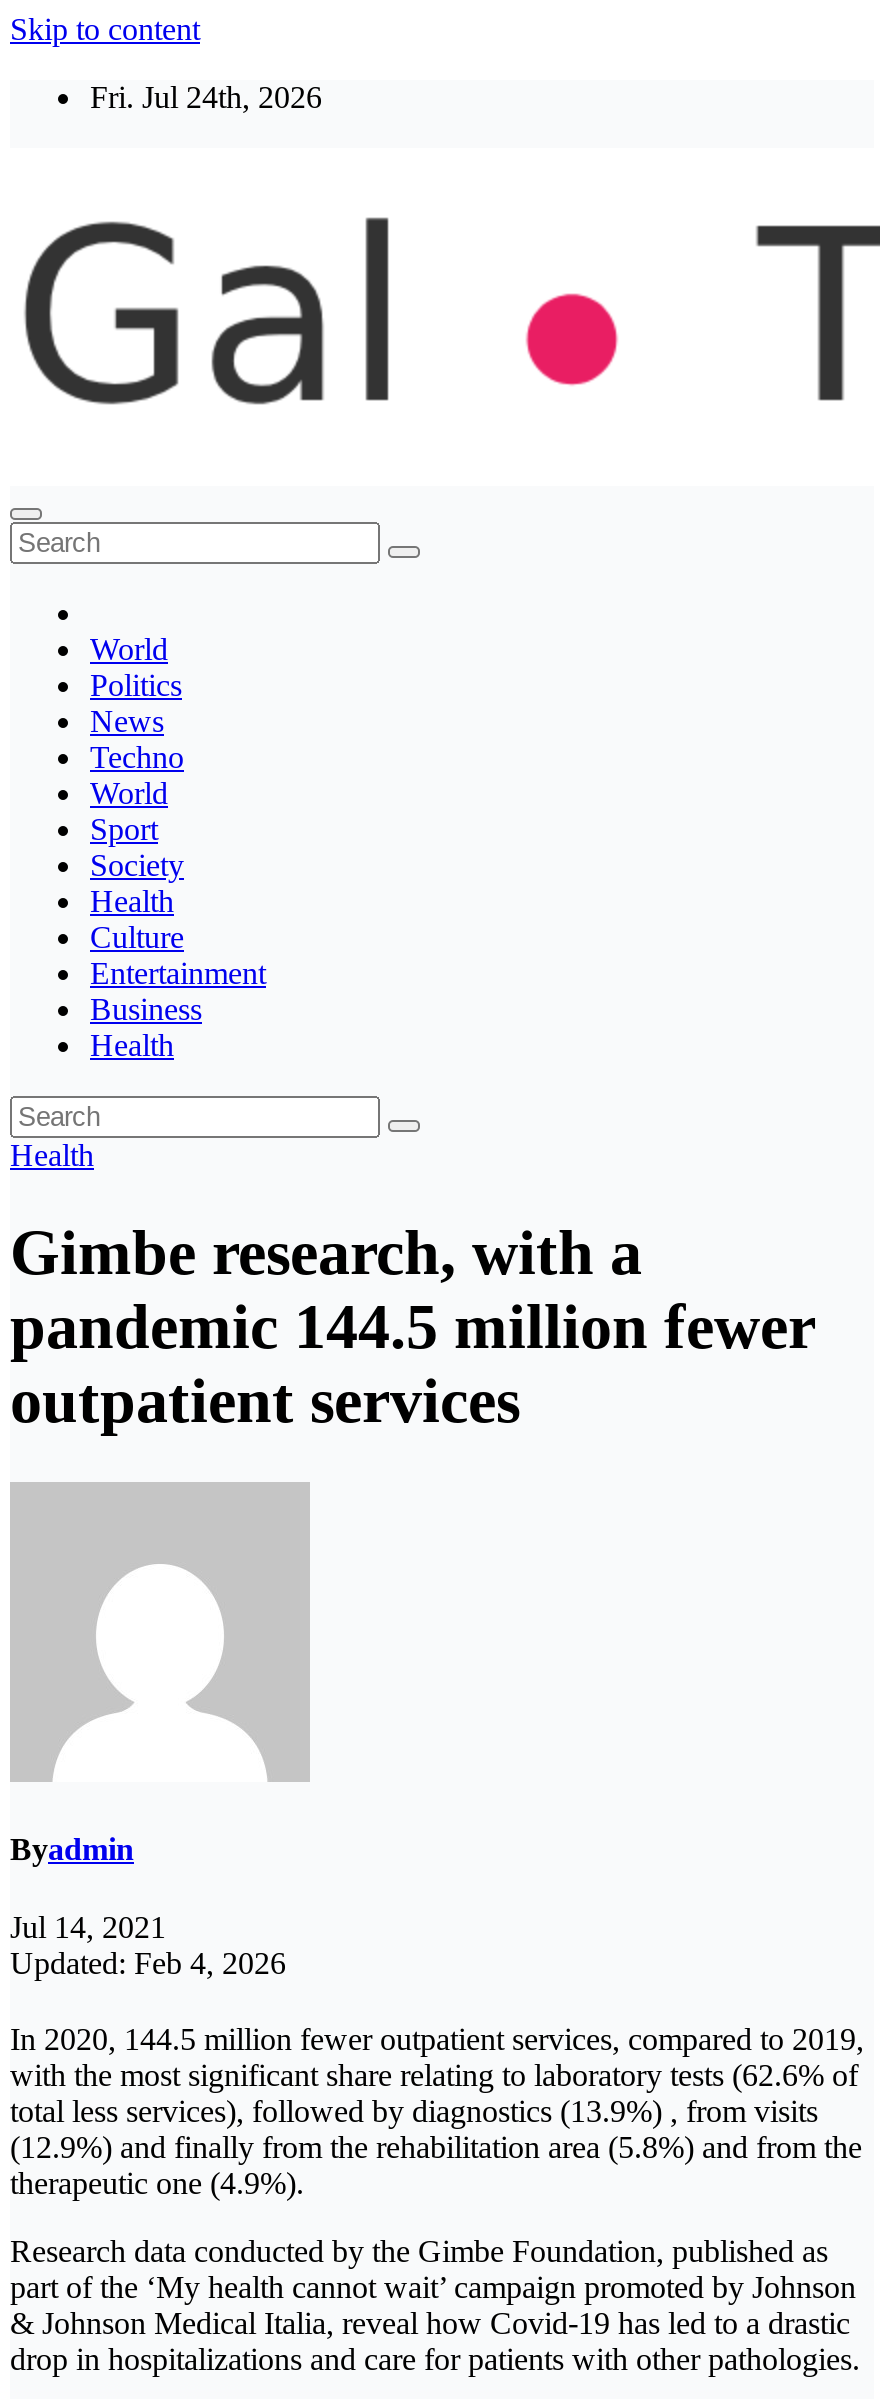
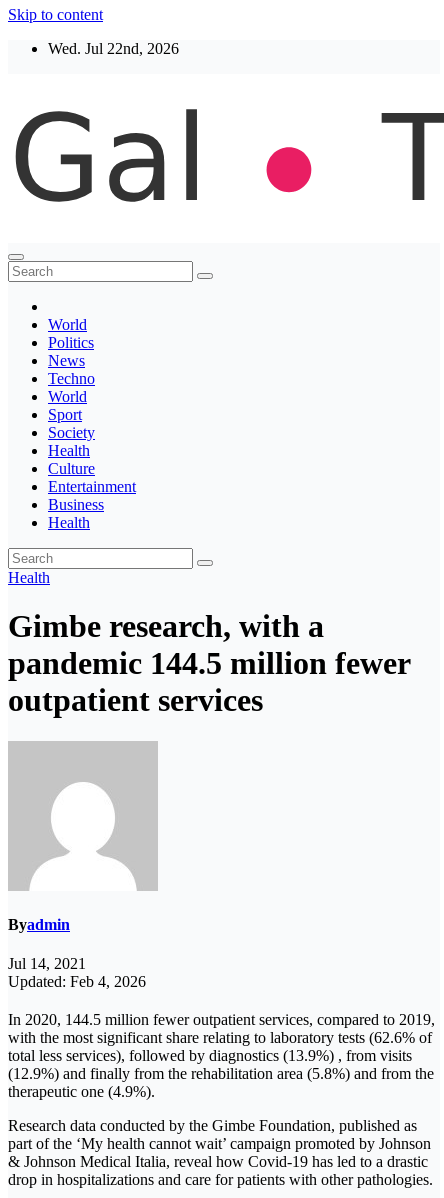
[90,80,322,114] Fri. Jul 24th, 2026 -> [48,40,179,57] Wed. Jul 22nd, 2026

